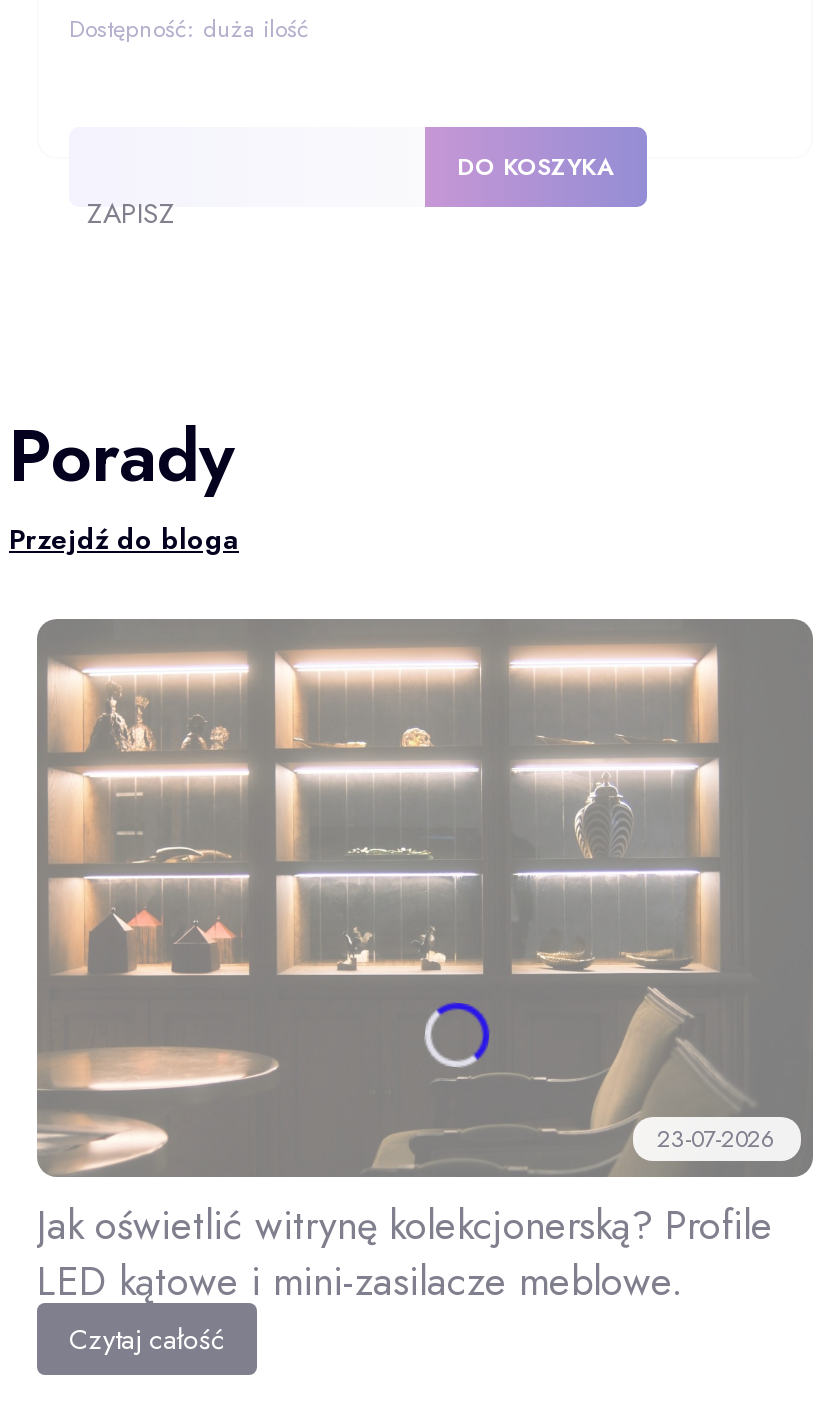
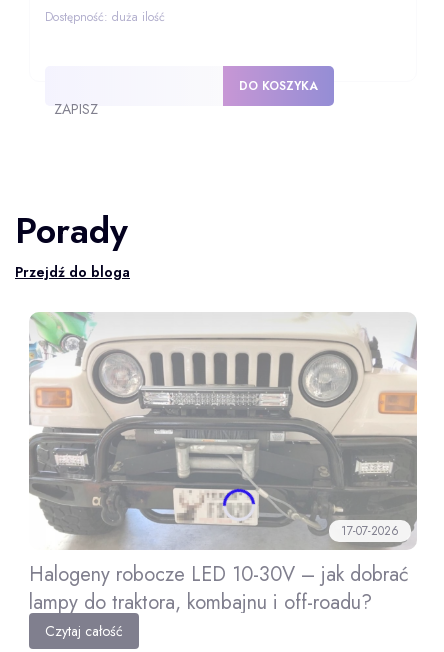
[35,617,815,1157] [image] | 23-07-2026 -> [28,311,418,551] [image] | 17-07-2026
[37,1196,773,1310] Jak oświetlić witrynę kolekcjonerską? Profile | LED kątowe i mini-zasilacze meblowe. -> [29,560,409,617] Halogeny robocze LED 10-30V – jak dobrać | lampy do traktora, kombajnu i off-roadu?

